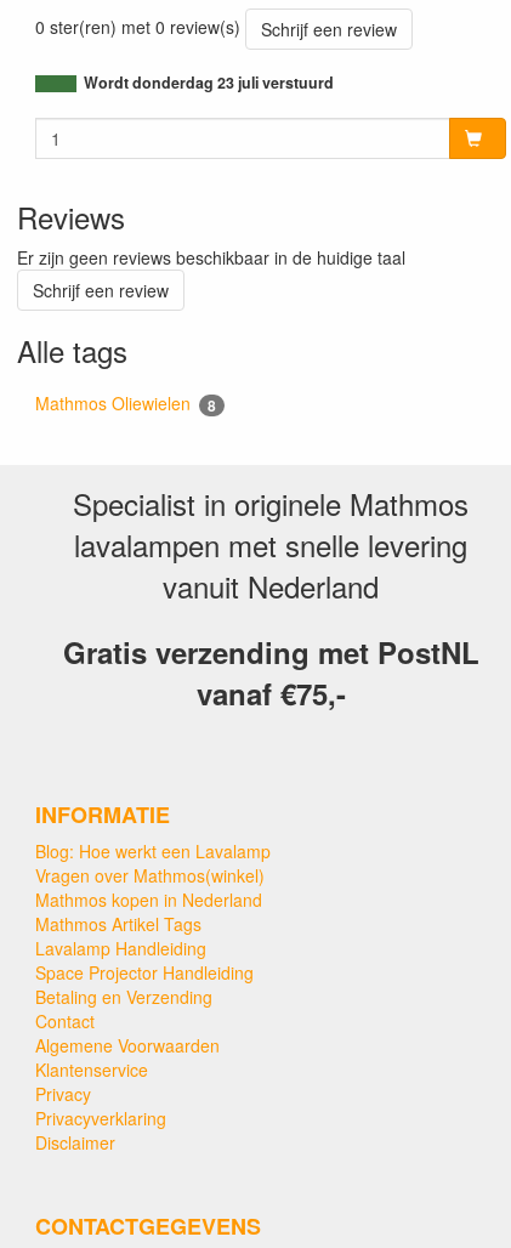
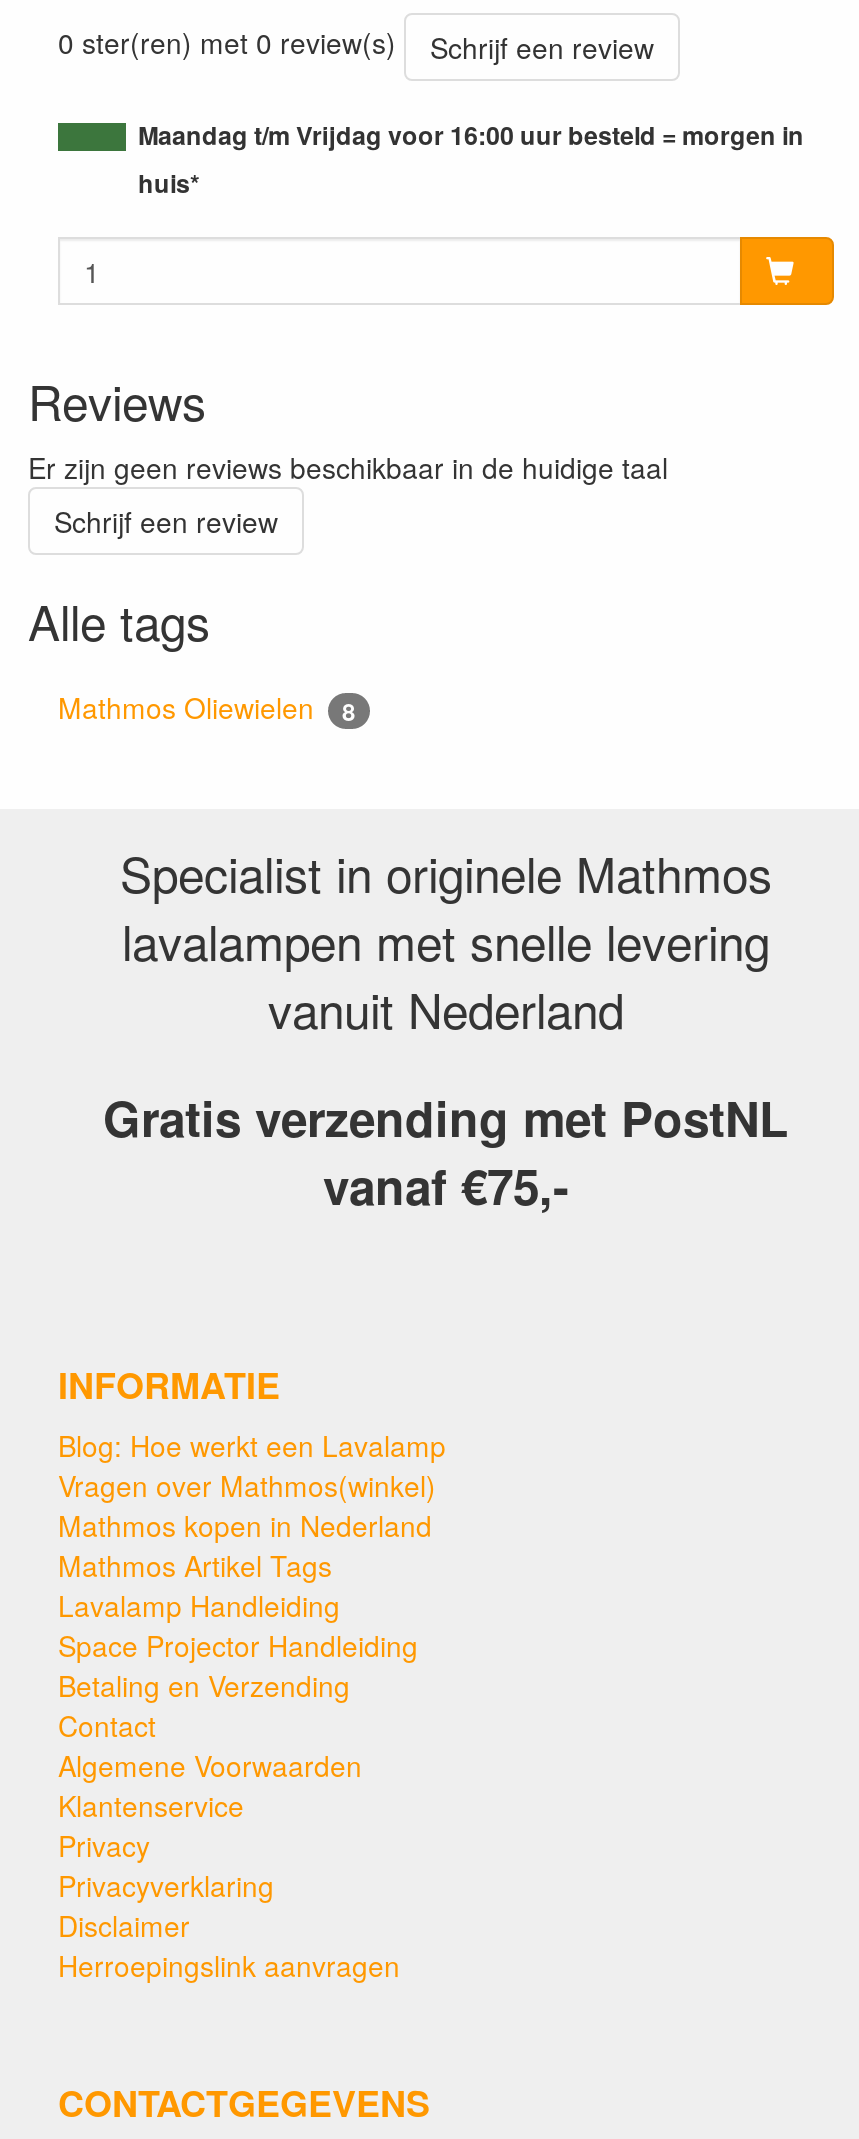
[84,72,334,93] Wordt donderdag 23 juli verstuurd -> [138,117,804,201] Maandag t/m Vrijdag voor 16:00 uur besteld = morgen in | huis*
none -> [58,1946,400,1986] Herroepingslink aanvragen

